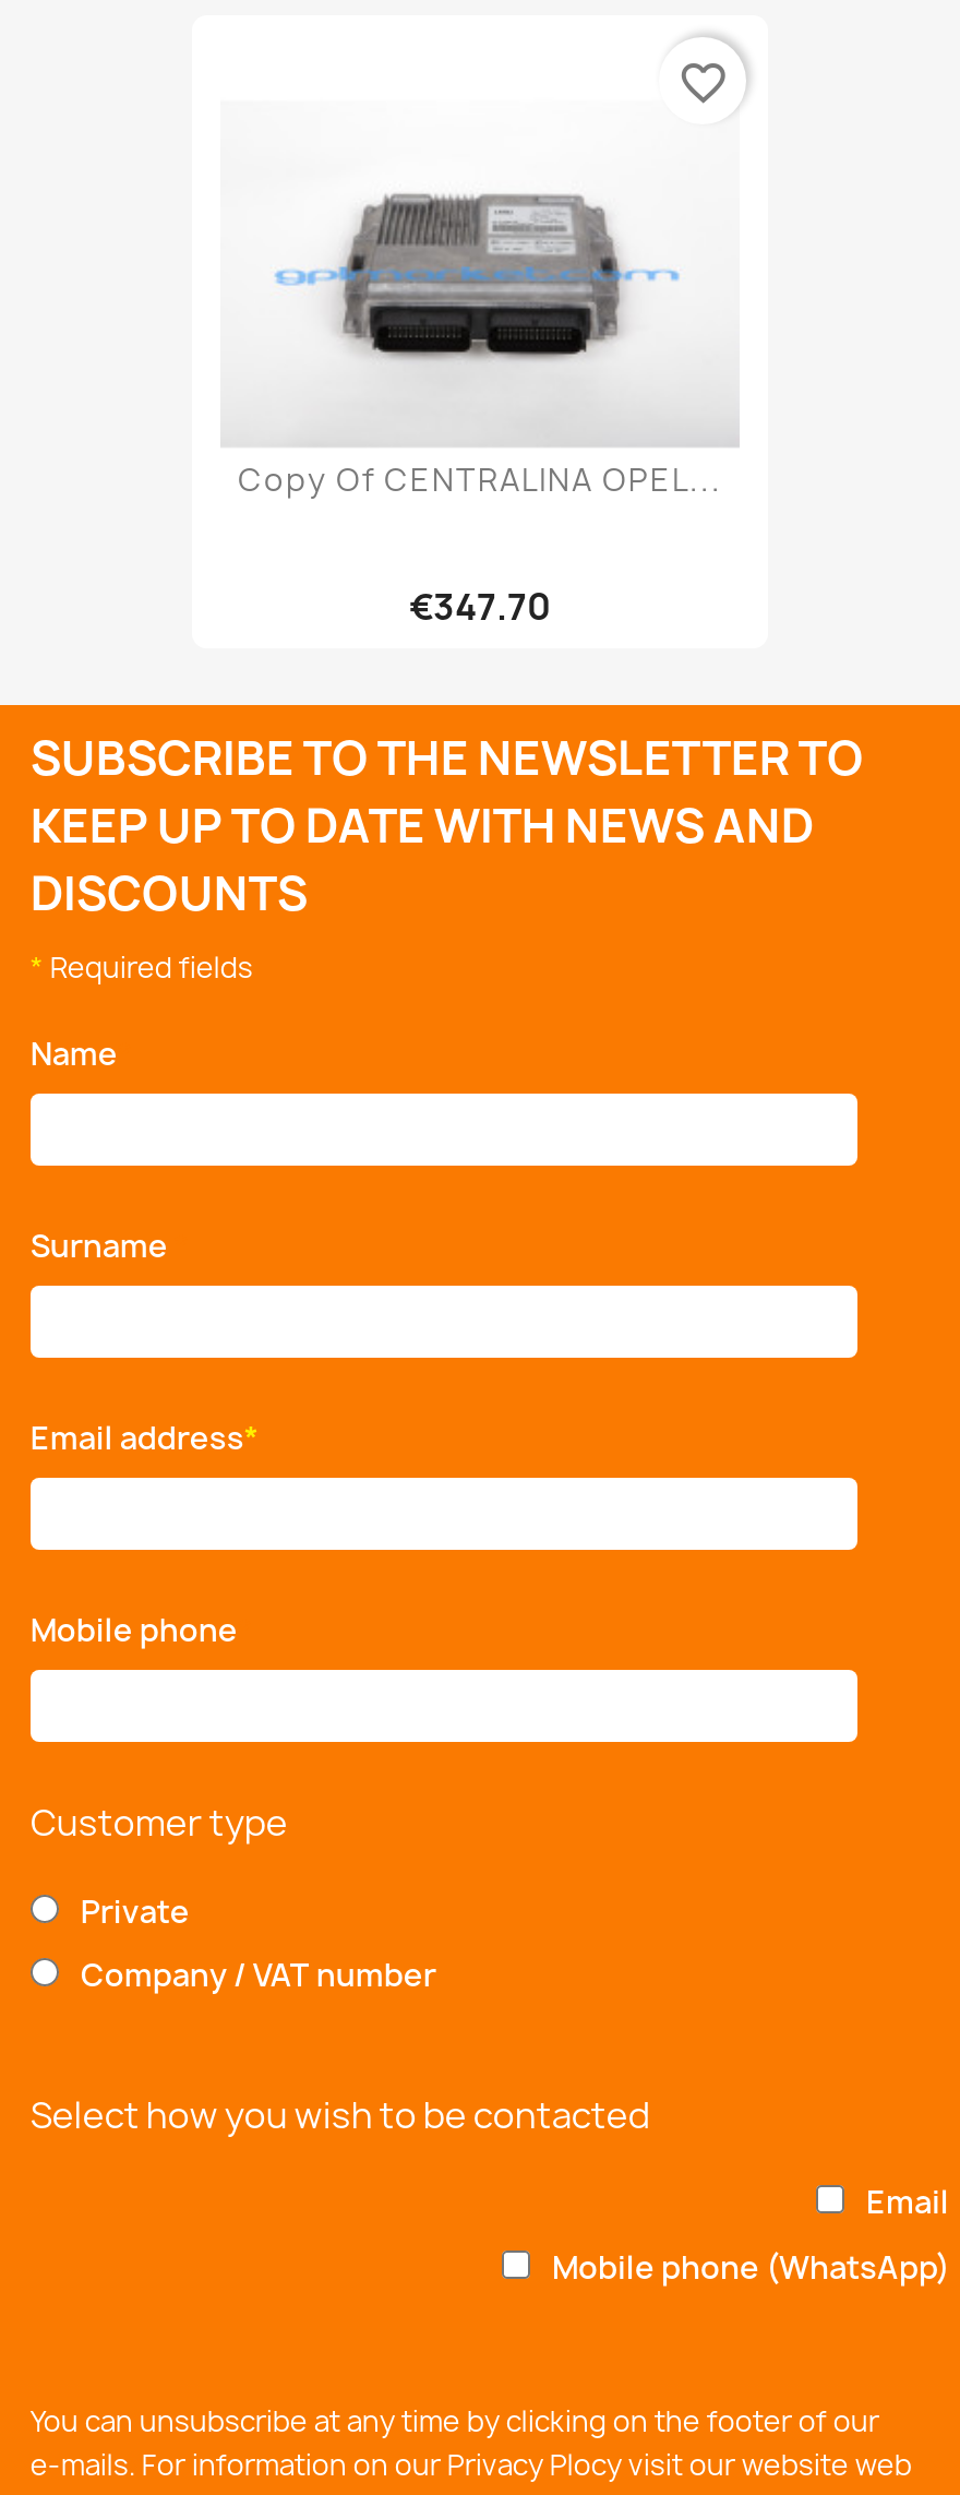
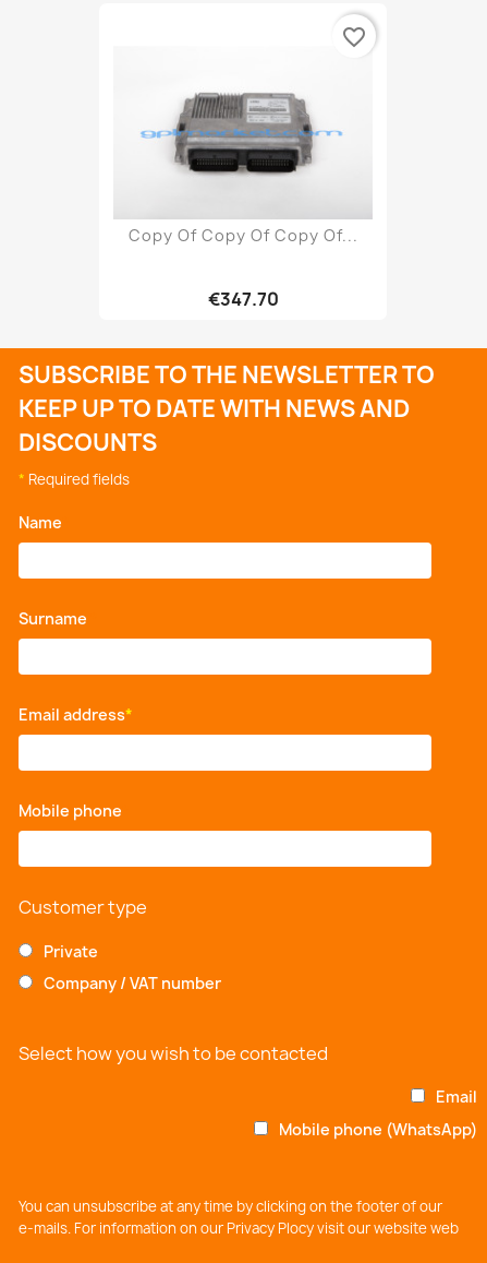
[238,459,722,501] Copy Of CENTRALINA OPEL... -> [128,225,358,246] Copy Of Copy Of Copy Of...

